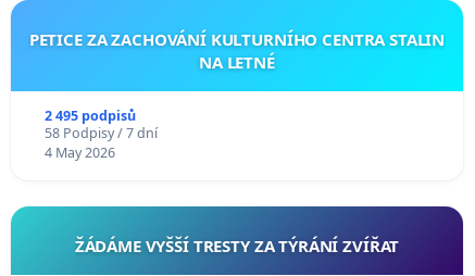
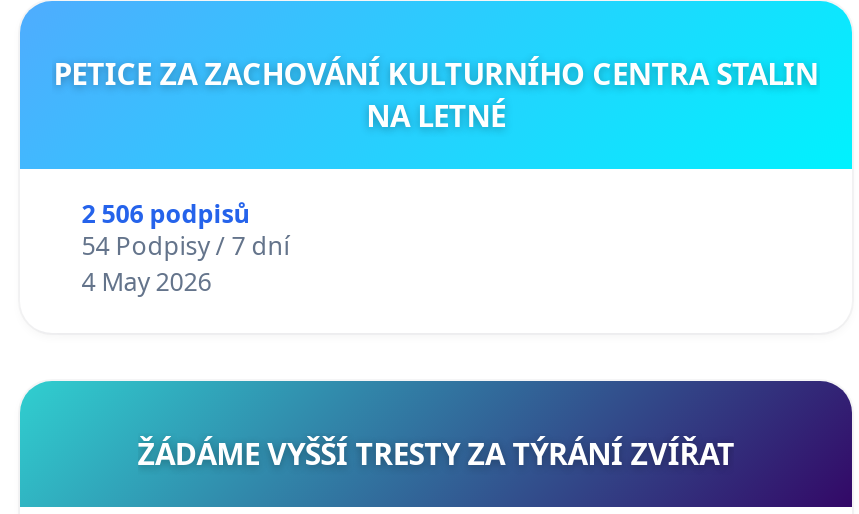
[44,107,136,125] 2 495 podpisů -> [82,197,250,231] 2 506 podpisů
[44,124,157,143] 58 Podpisy / 7 dní -> [82,229,290,263] 54 Podpisy / 7 dní

